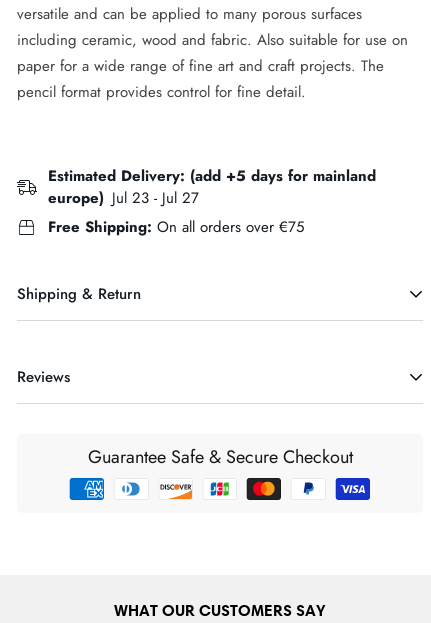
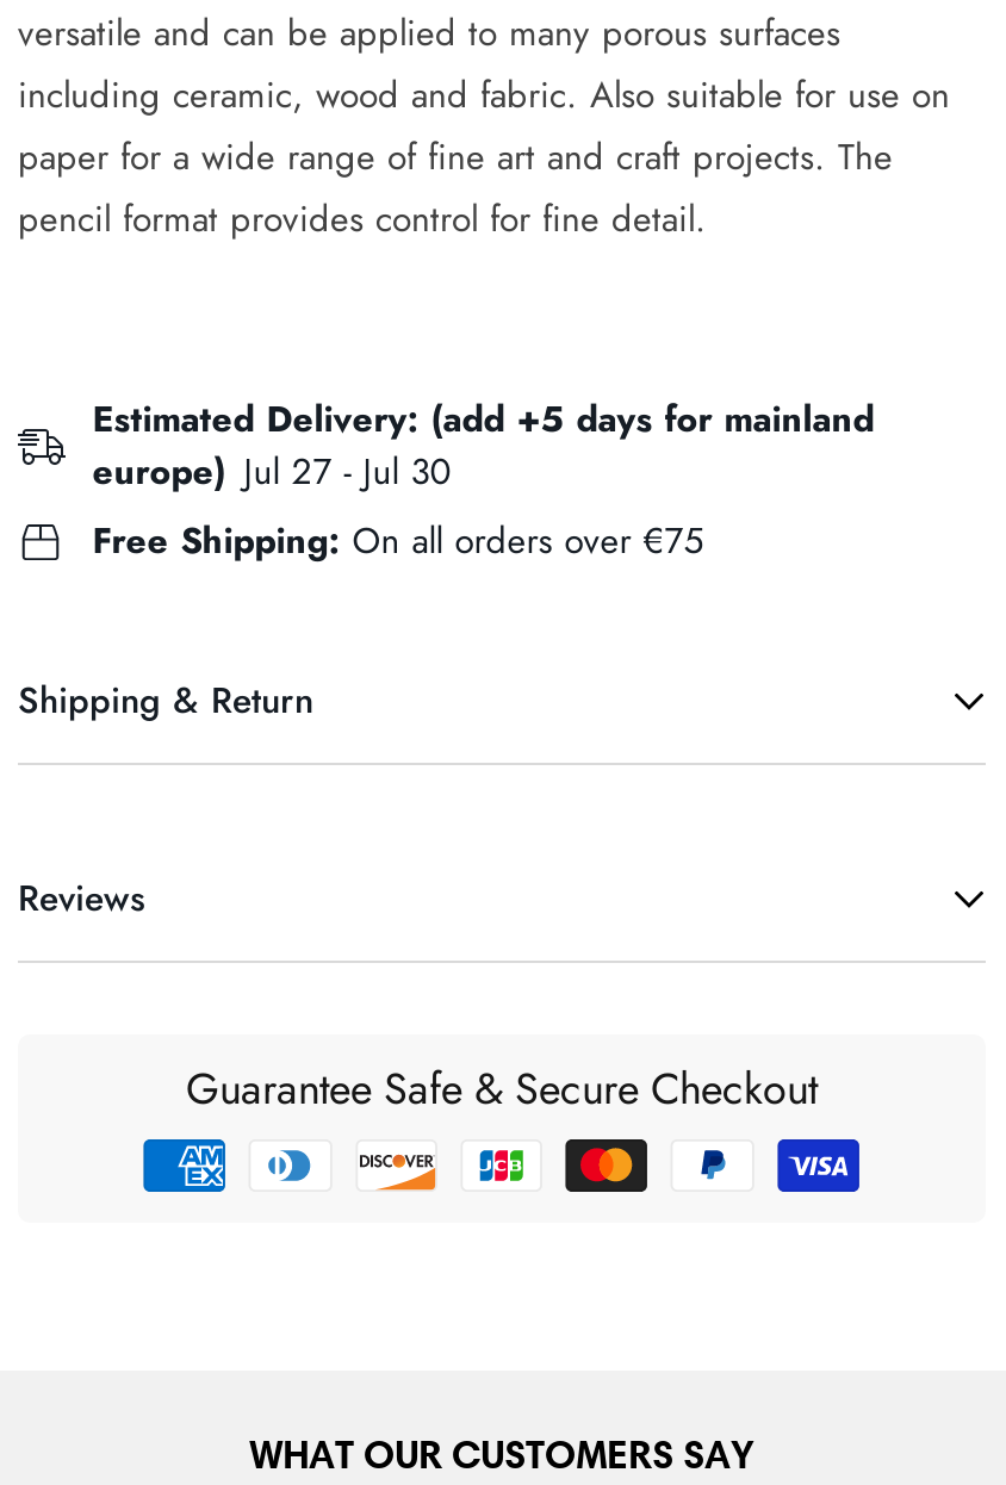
[48,187,199,209] europe) Jul 23 - Jul 27 -> [92,445,451,497] europe) Jul 27 - Jul 30

